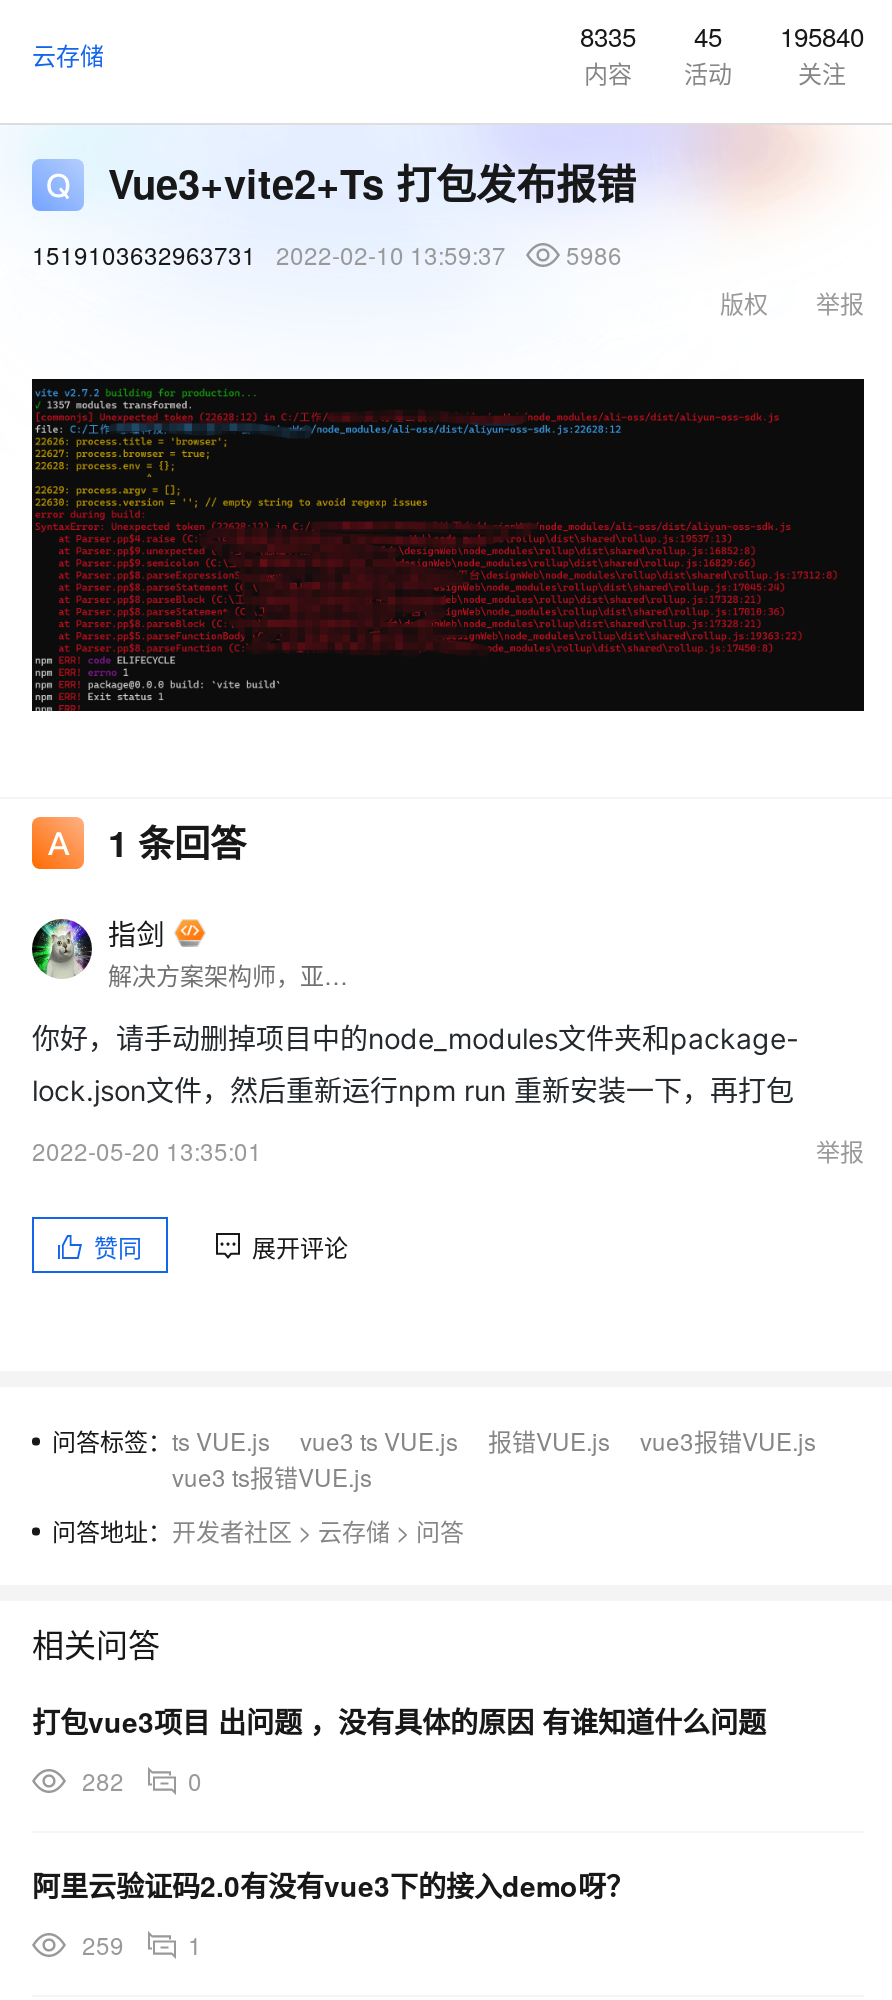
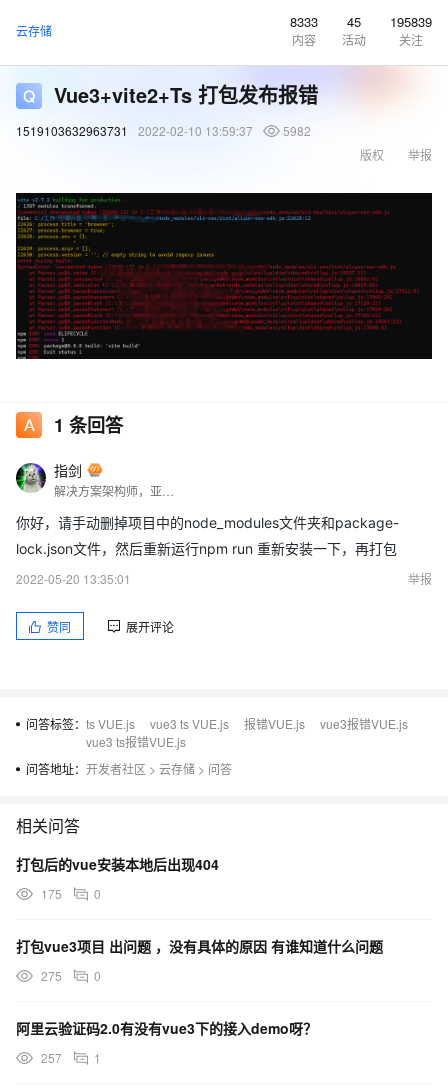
[580,16,636,54] 8335 -> [290,11,318,30] 8333
[780,16,864,54] 195840 -> [390,11,432,30] 195839
[32,237,622,271] 1519103632963731 2022-02-10 13:59:37 5986 -> [16,122,311,139] 1519103632963731 2022-02-10 13:59:37 5982
none -> [16,854,219,902] 打包后的vue安装本地后出现404 | 175 | 0
[82,1763,202,1797] 282 0 -> [41,967,101,984] 275 0
[82,1927,202,1961] 259 1 -> [41,1049,101,1066] 257 1

